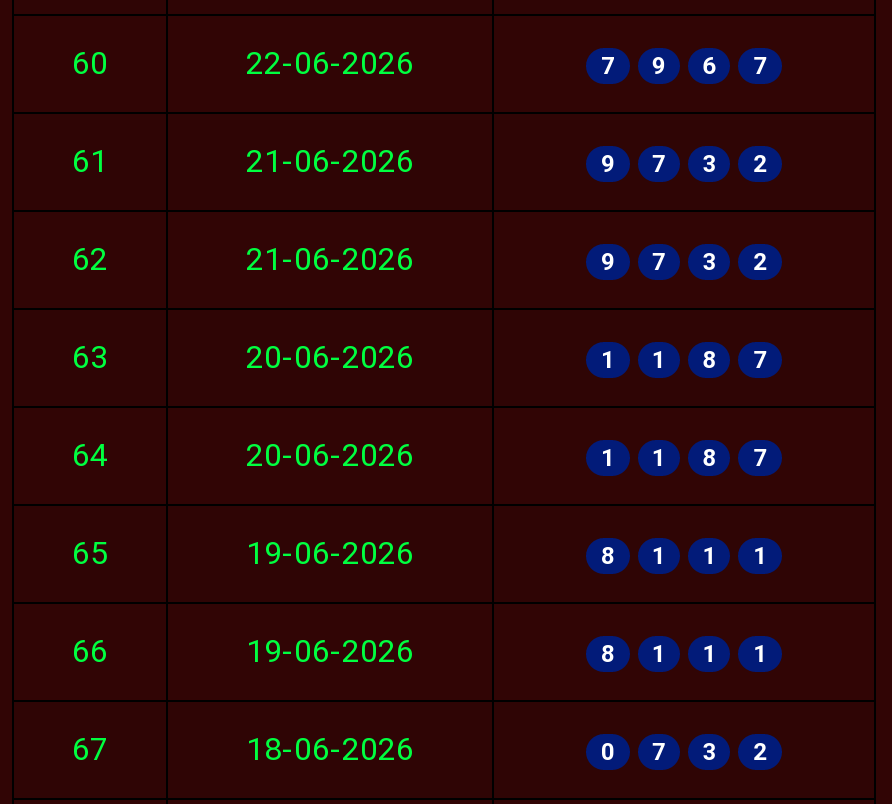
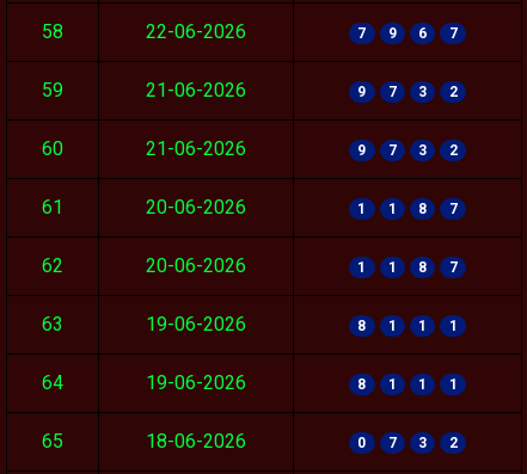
[72,44,108,82] 60 -> [42,20,63,43] 58
[72,142,108,180] 61 -> [42,79,63,101] 59
[72,240,108,278] 62 -> [42,137,63,160] 60
[72,338,108,376] 63 -> [42,196,63,218] 61
[72,436,108,474] 64 -> [42,254,63,277] 62
[72,534,108,572] 65 -> [42,313,63,336] 63
[72,632,108,670] 66 -> [42,371,63,394] 64
[72,730,108,768] 67 -> [42,430,63,453] 65

